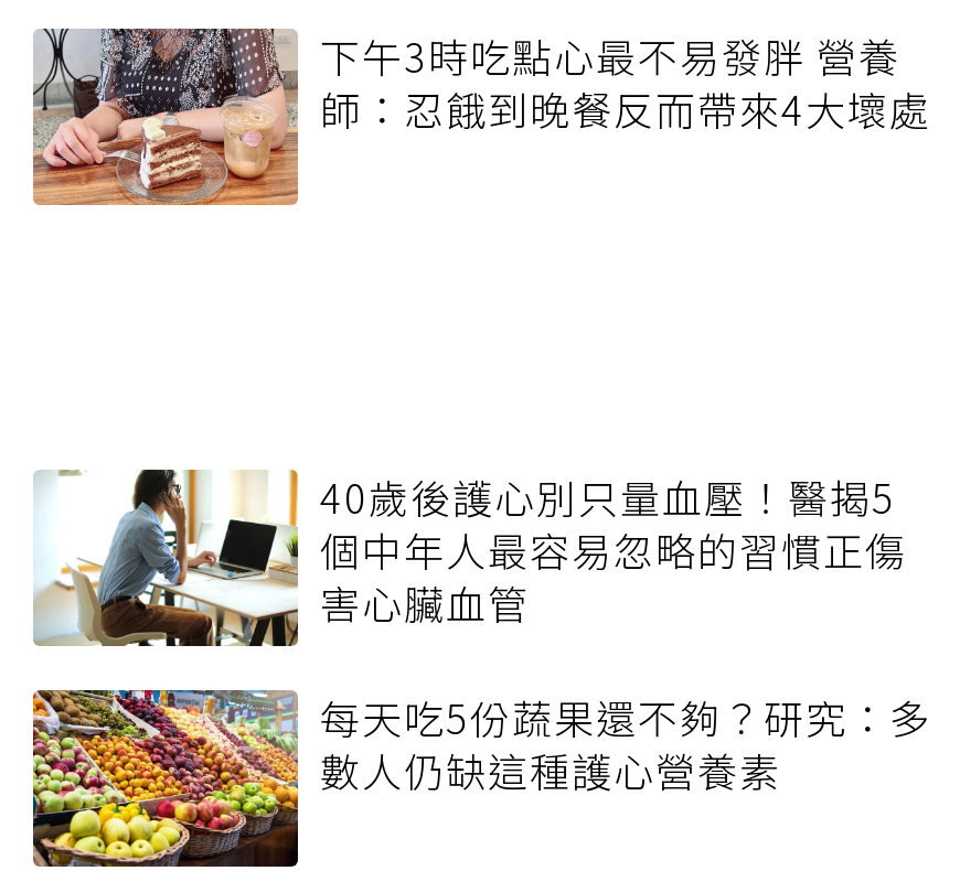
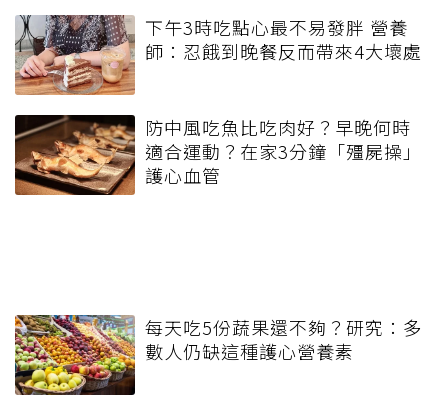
none -> [14,114,134,196] [image]
[33,467,296,648] [image] -> none
[320,467,907,630] 40歲後護心別只量血壓！醫揭5 | 個中年人最容易忽略的習慣正傷 | 害心臟血管 -> [145,114,422,188] 防中風吃魚比吃肉好？早晚何時 | 適合運動？在家3分鐘「殭屍操」 | 護心血管

